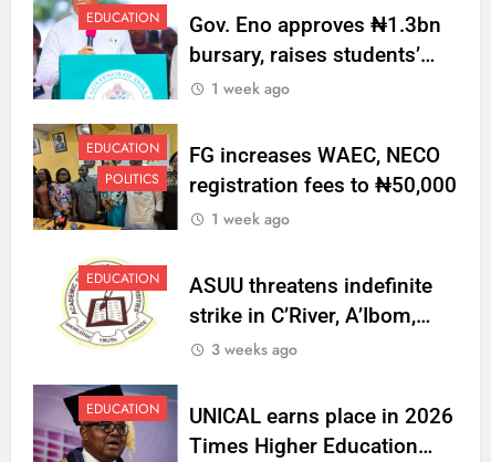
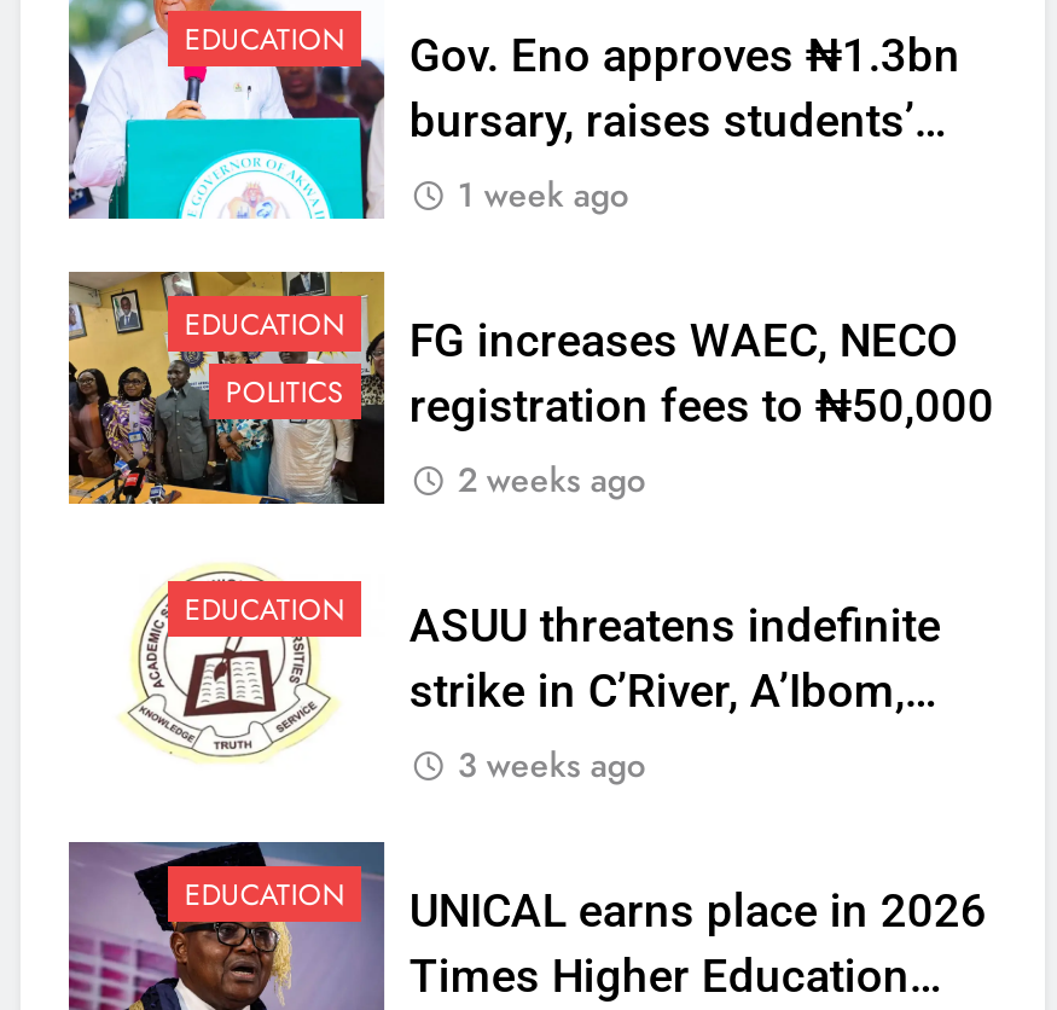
[211,208,290,230] 1 week ago -> [458,455,646,504] 2 weeks ago

